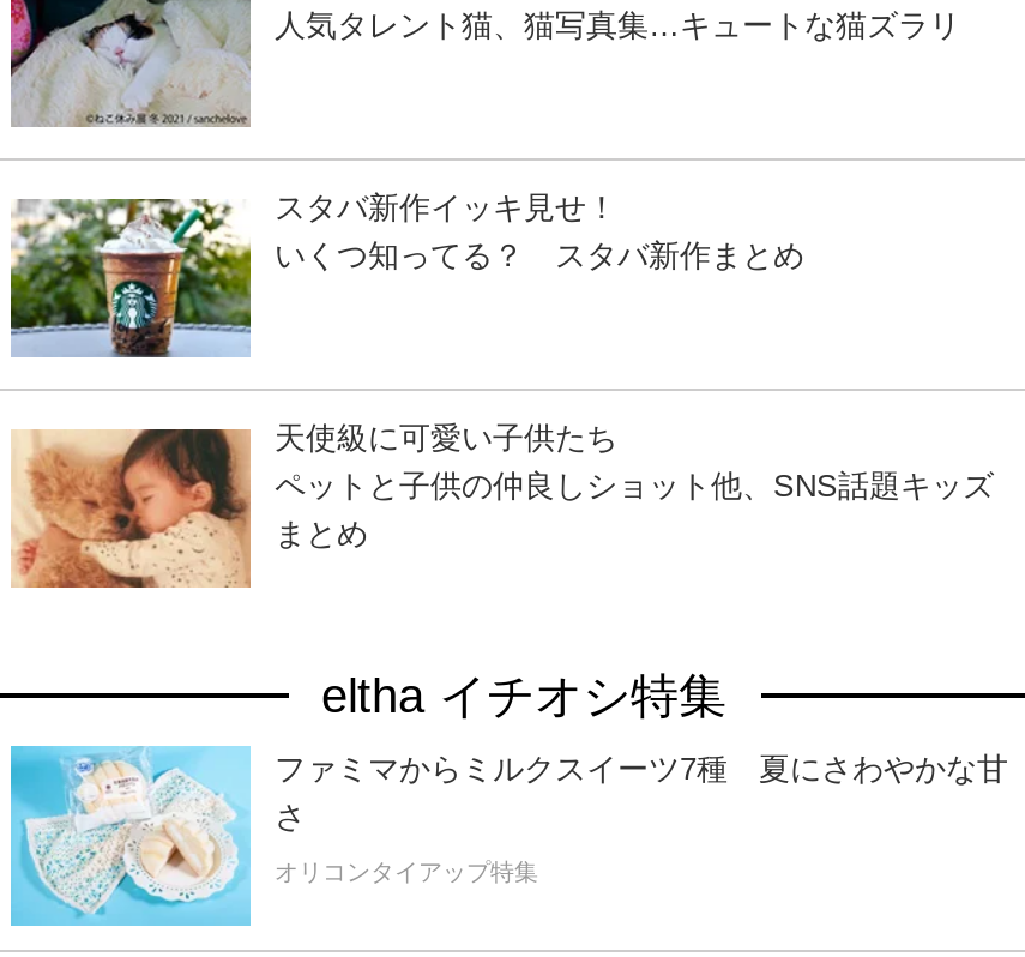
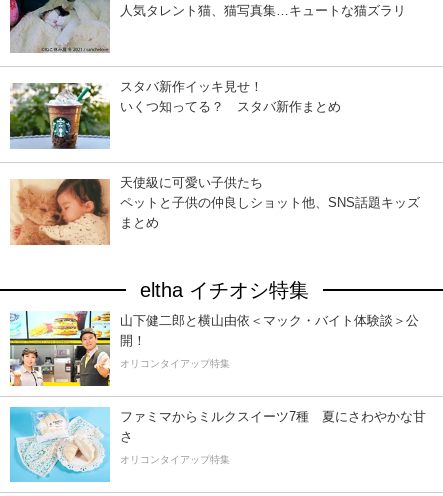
none -> [9,310,419,387] [image] | 山下健二郎と横山由依＜マック・バイト体験談＞公 | 開！ | オリコンタイアップ特集

